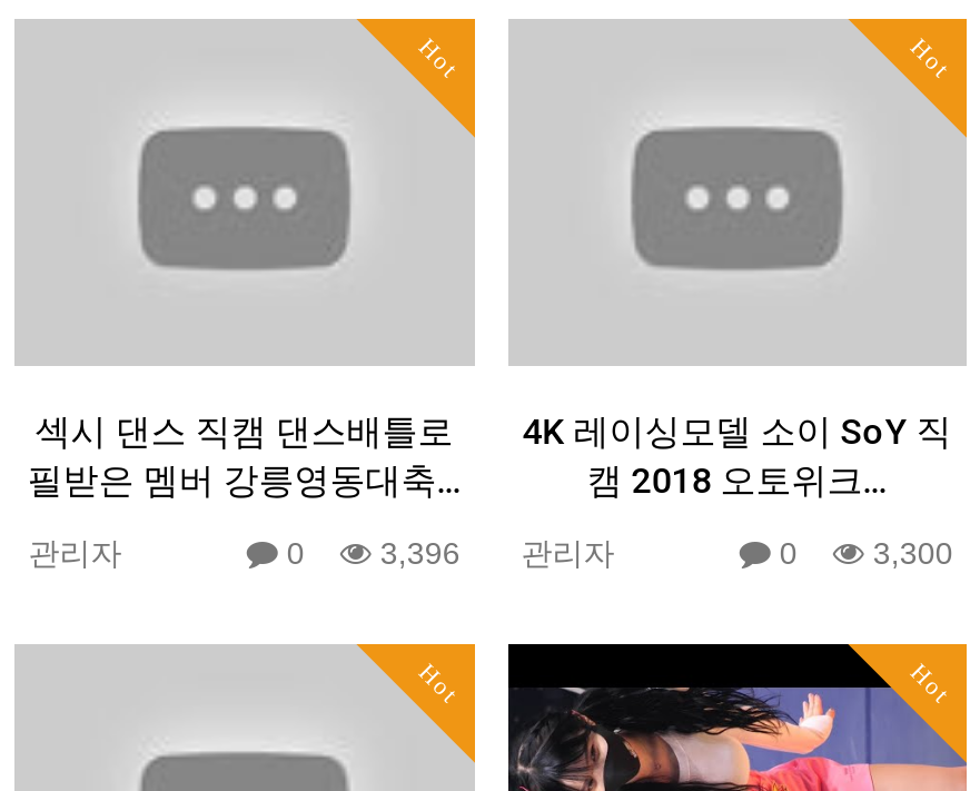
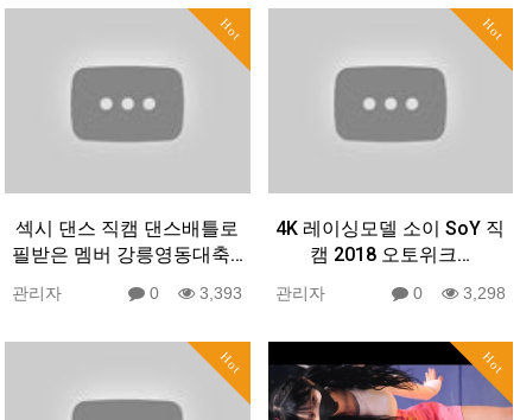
[278,536,614,572] 0 3,396 관리자 -> [145,284,325,303] 0 3,393 관리자
[770,536,953,572] 0 3,300 -> [408,284,506,303] 0 3,298

